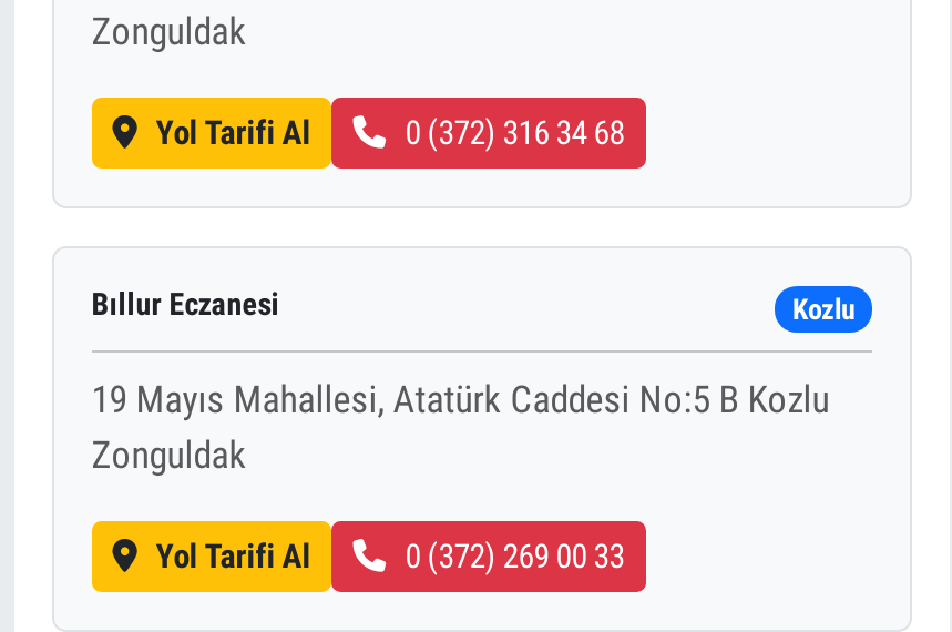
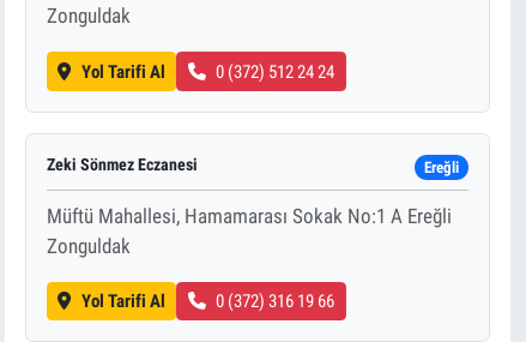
[405,112,624,152] 0 (372) 316 34 68 -> [216,61,335,82] 0 (372) 512 24 24
[92,286,854,324] Bıllur Eczanesi | Kozlu -> [46,155,459,176] Zeki Sönmez Eczanesi | Ereğli
[92,377,830,421] 19 Mayıs Mahallesi, Atatürk Caddesi No:5 B Kozlu -> [46,204,451,228] Müftü Mahallesi, Hamamarası Sokak No:1 A Ereğli
[405,537,624,577] 0 (372) 269 00 33 -> [216,290,335,312] 0 (372) 316 19 66

